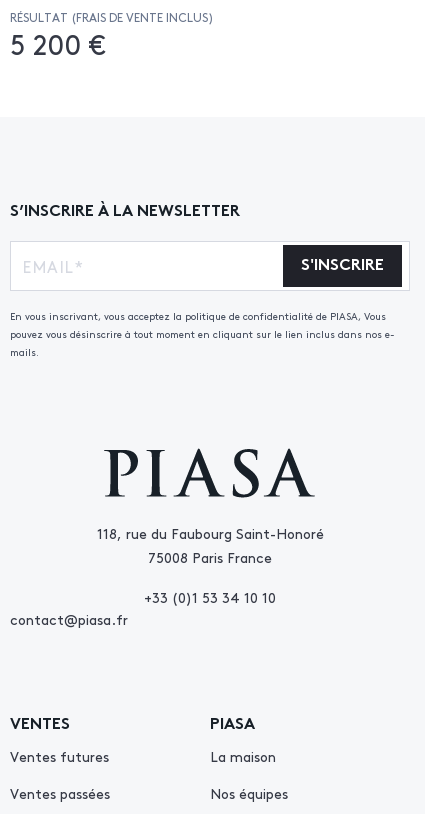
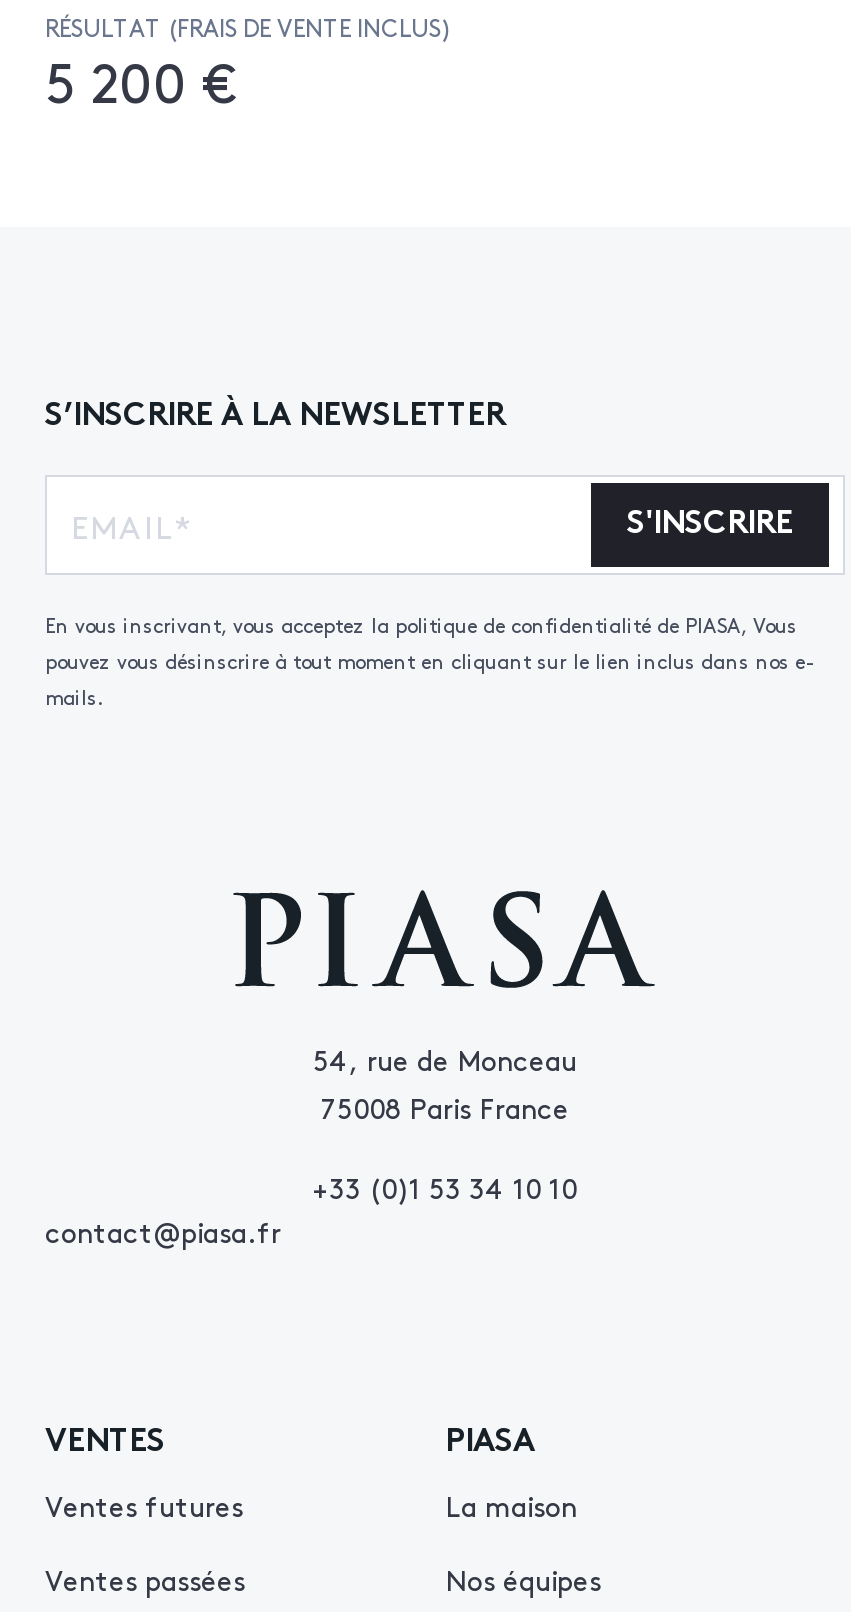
[96,523,323,543] 118, rue du Faubourg Saint-Honoré -> [313,1039,577,1079] 54, rue de Monceau

